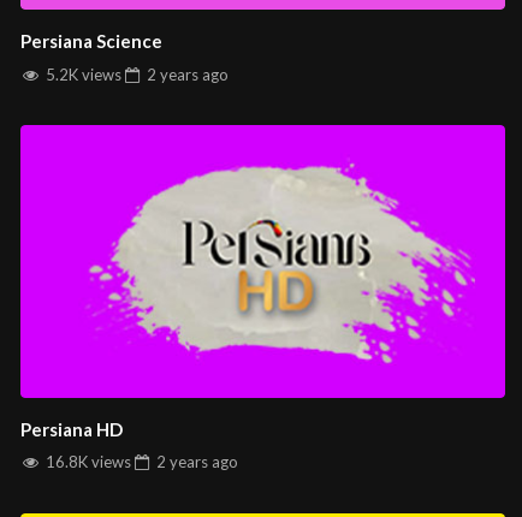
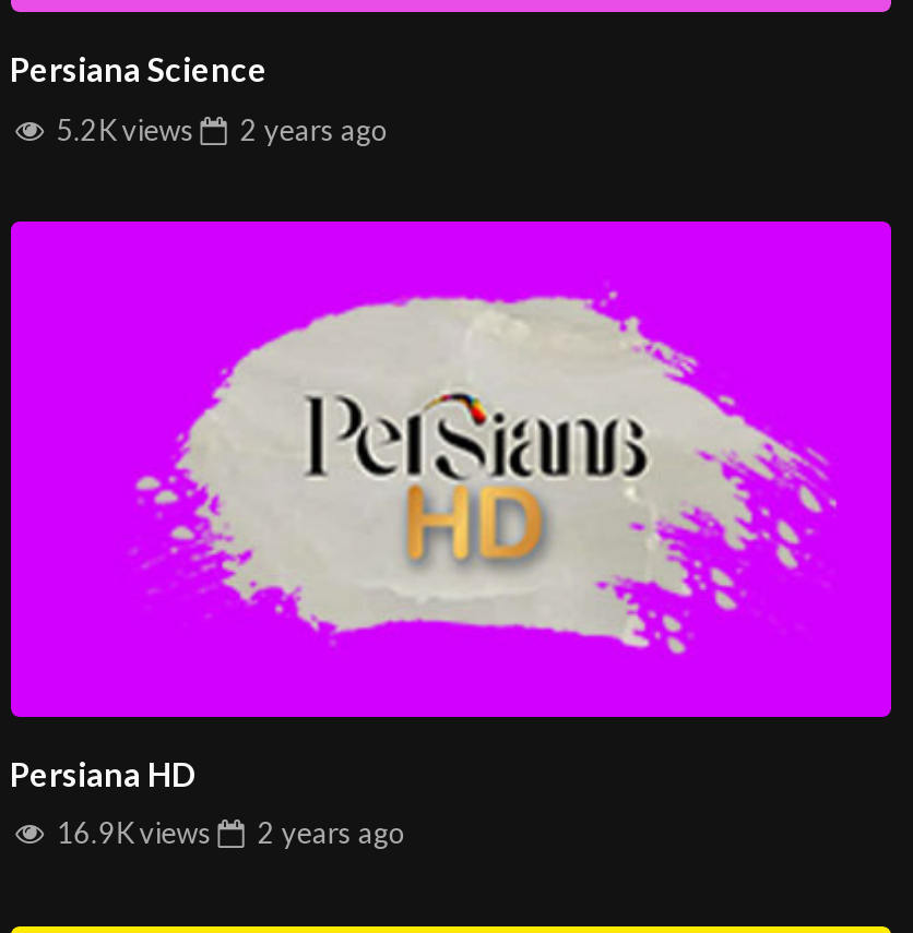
[42,452,238,472] 16.8K views 2 years ago -> [50,816,406,851] 16.9K views 2 years ago

